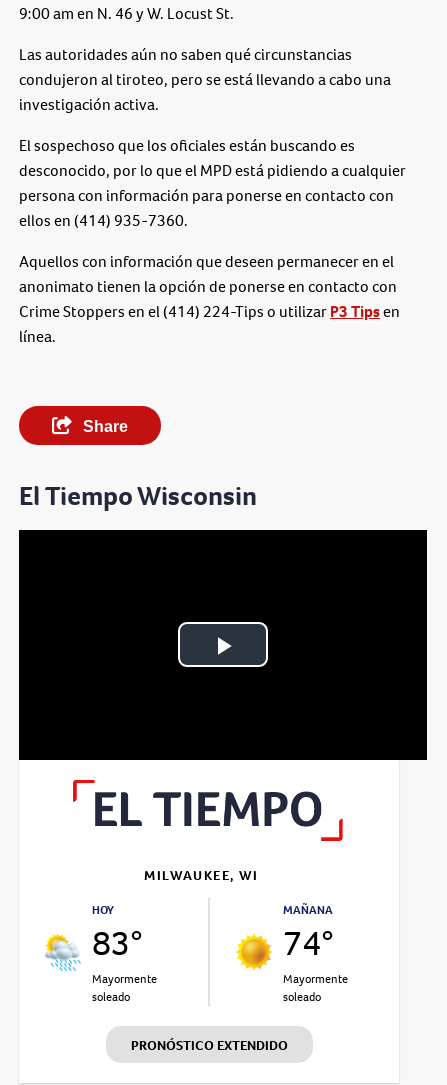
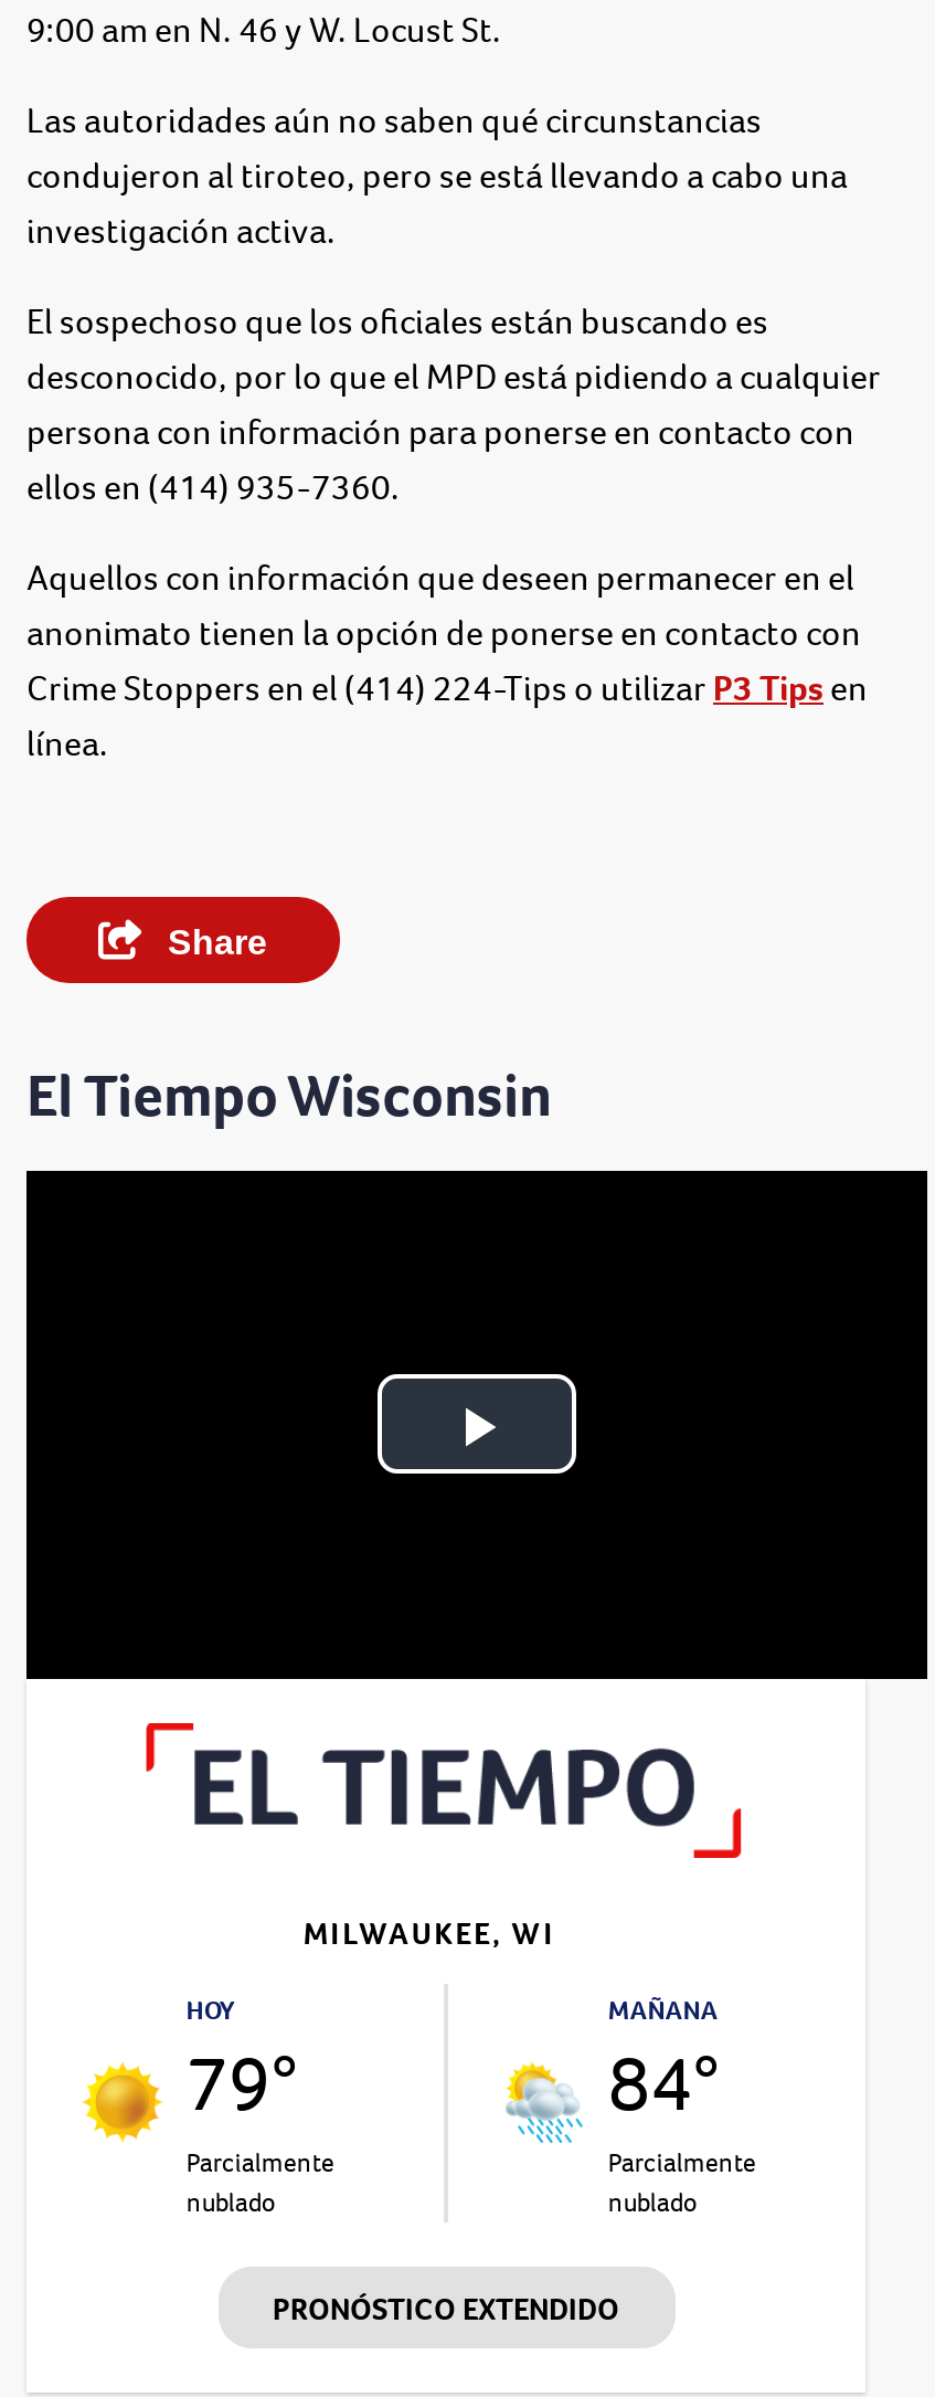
[45,920,157,1005] [image] | 83° | Mayormente | soleado -> [82,2032,334,2220] [image] | 79° | Parcialmente | nublado
[235,920,348,1005] [image] | 74° | Mayormente | soleado -> [506,2032,756,2220] [image] | 84° | Parcialmente | nublado

